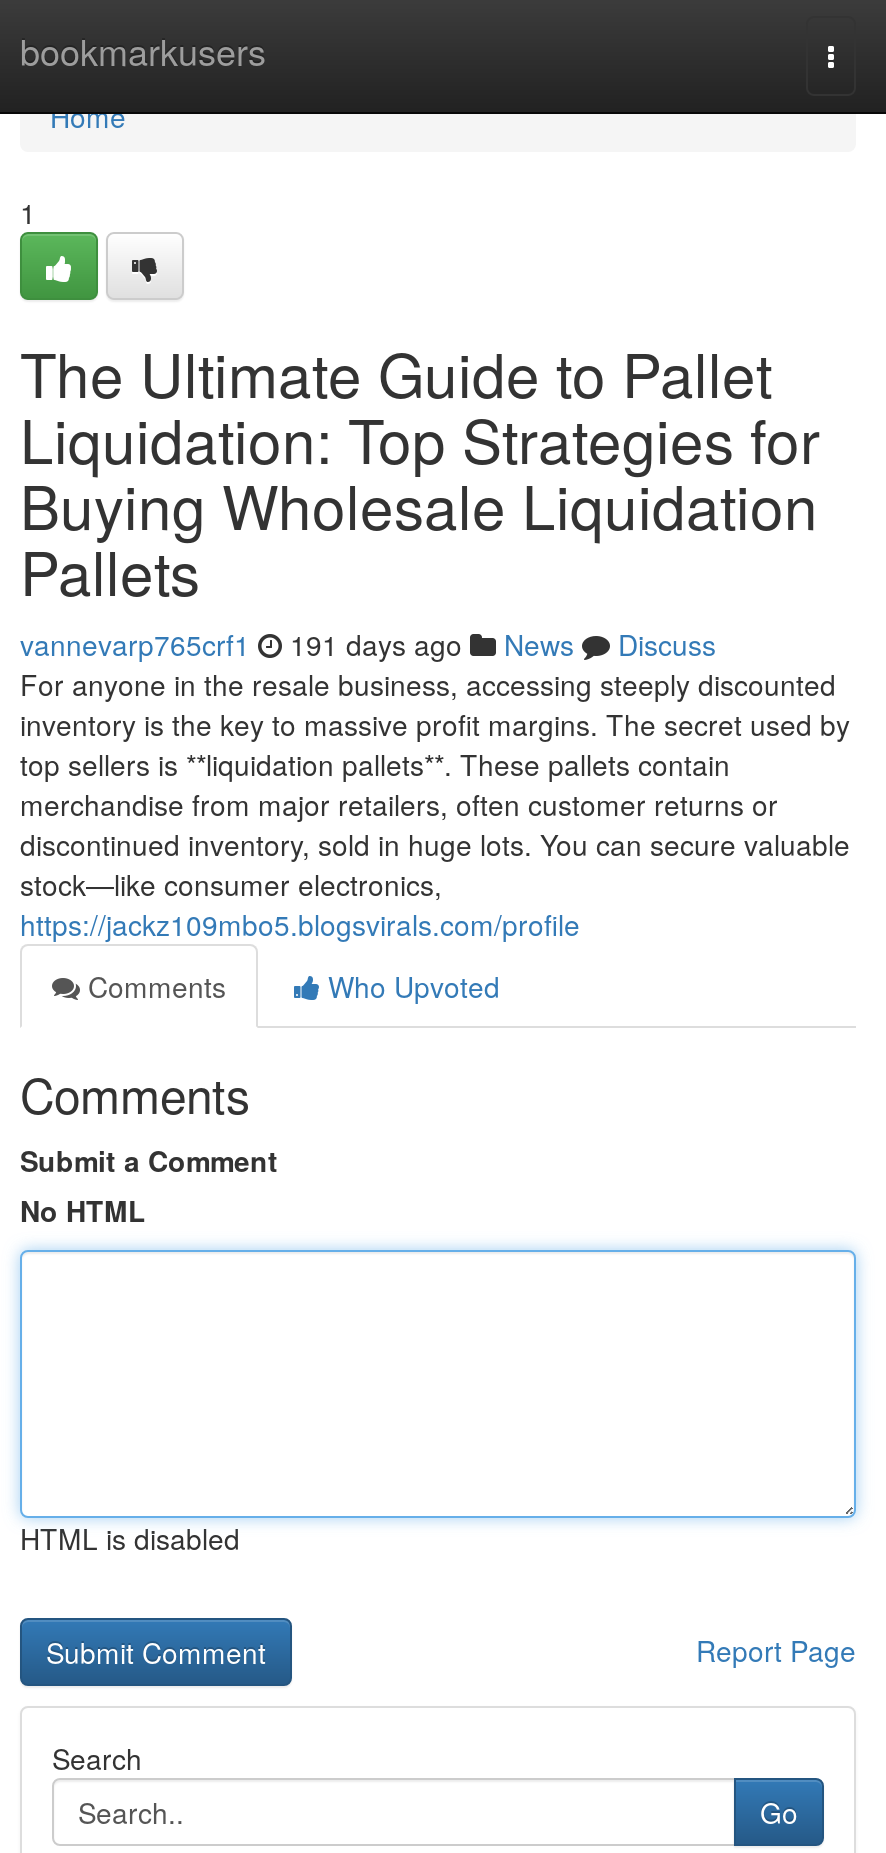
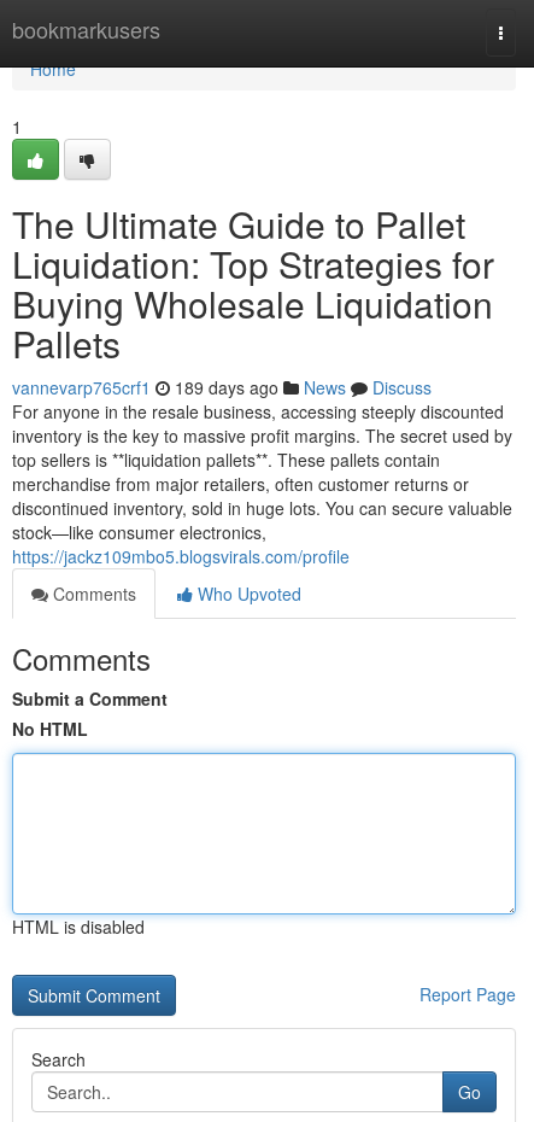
[20,624,716,664] vannevarp765crf1 191 days ago News Discuss -> [12,375,432,399] vannevarp765crf1 189 days ago News Discuss

